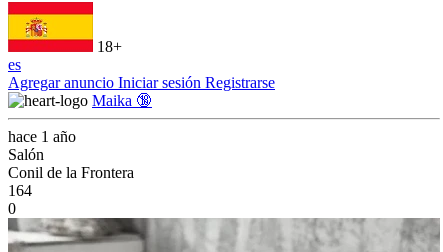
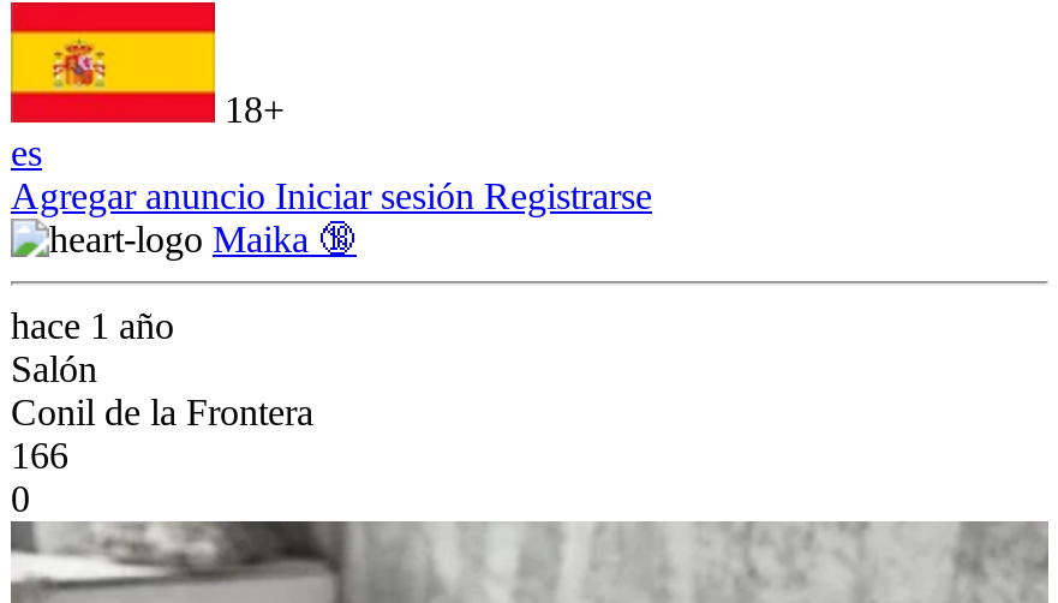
[8,182,32,199] 164 -> [11,435,68,476] 166

